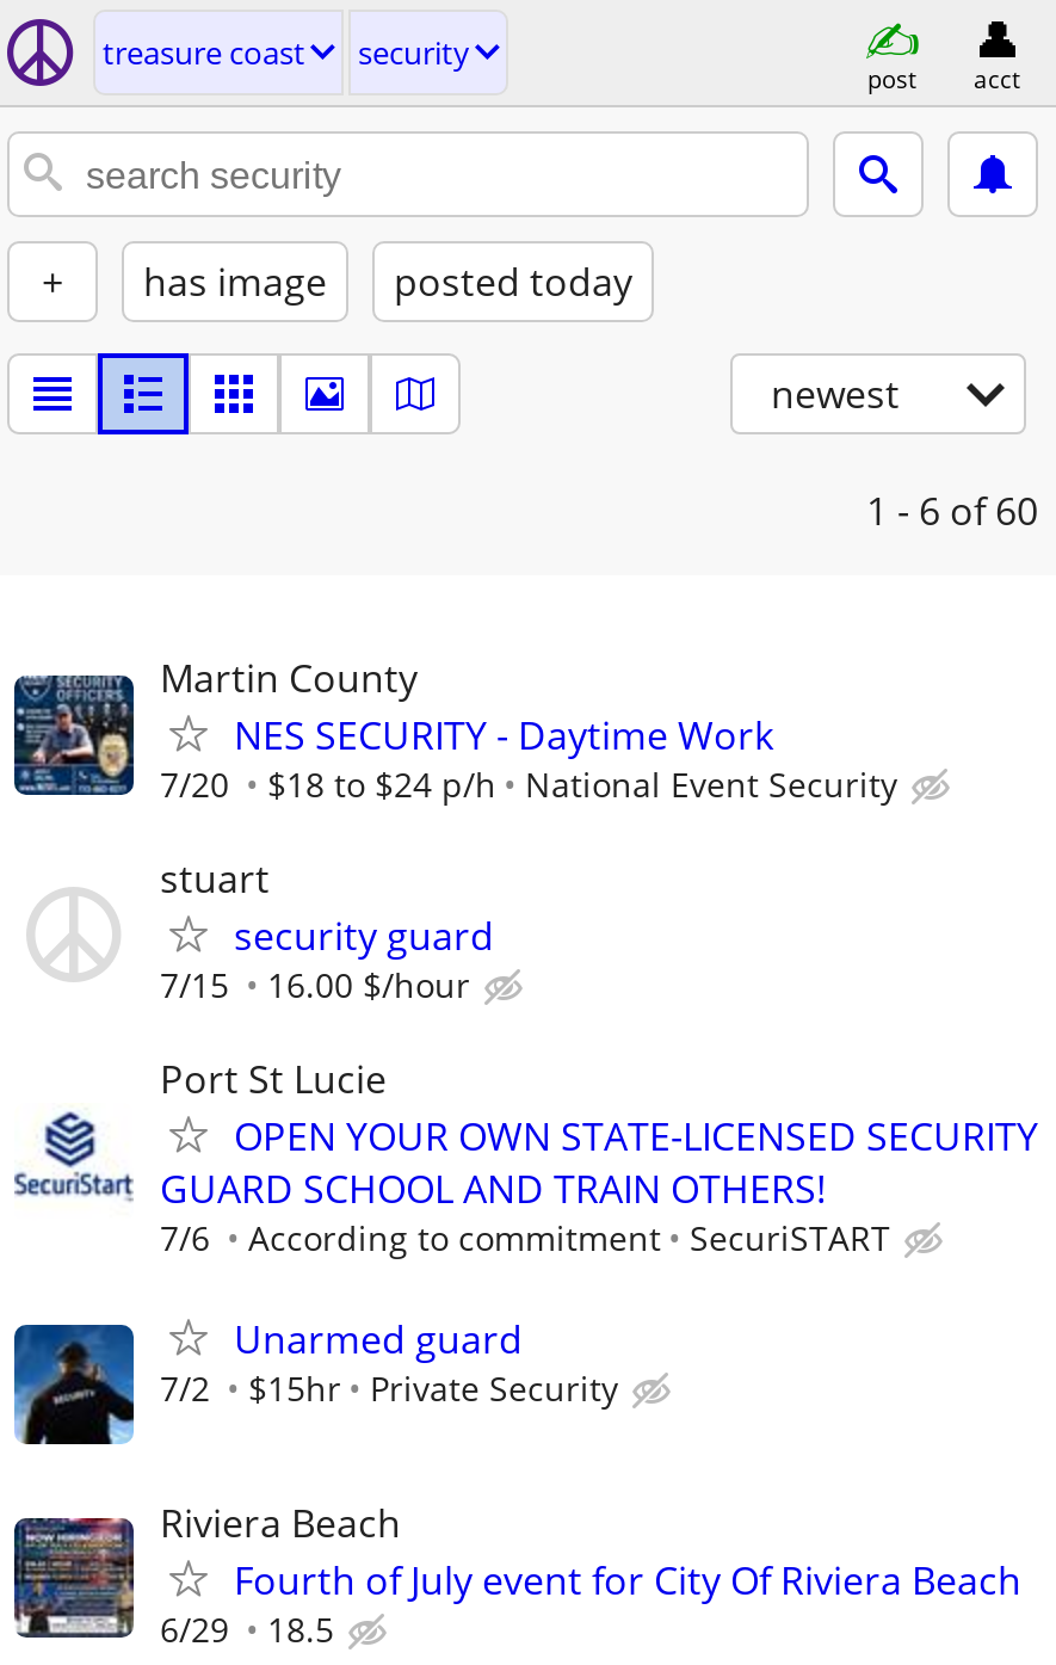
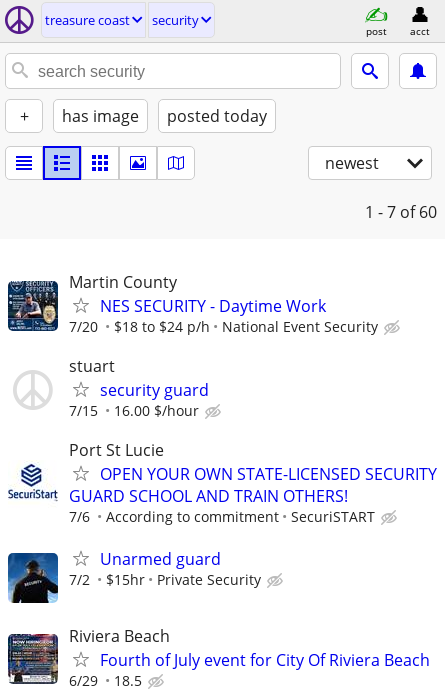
[866,485,1038,537] 1 - 6 of 60 -> [365,201,437,223] 1 - 7 of 60

